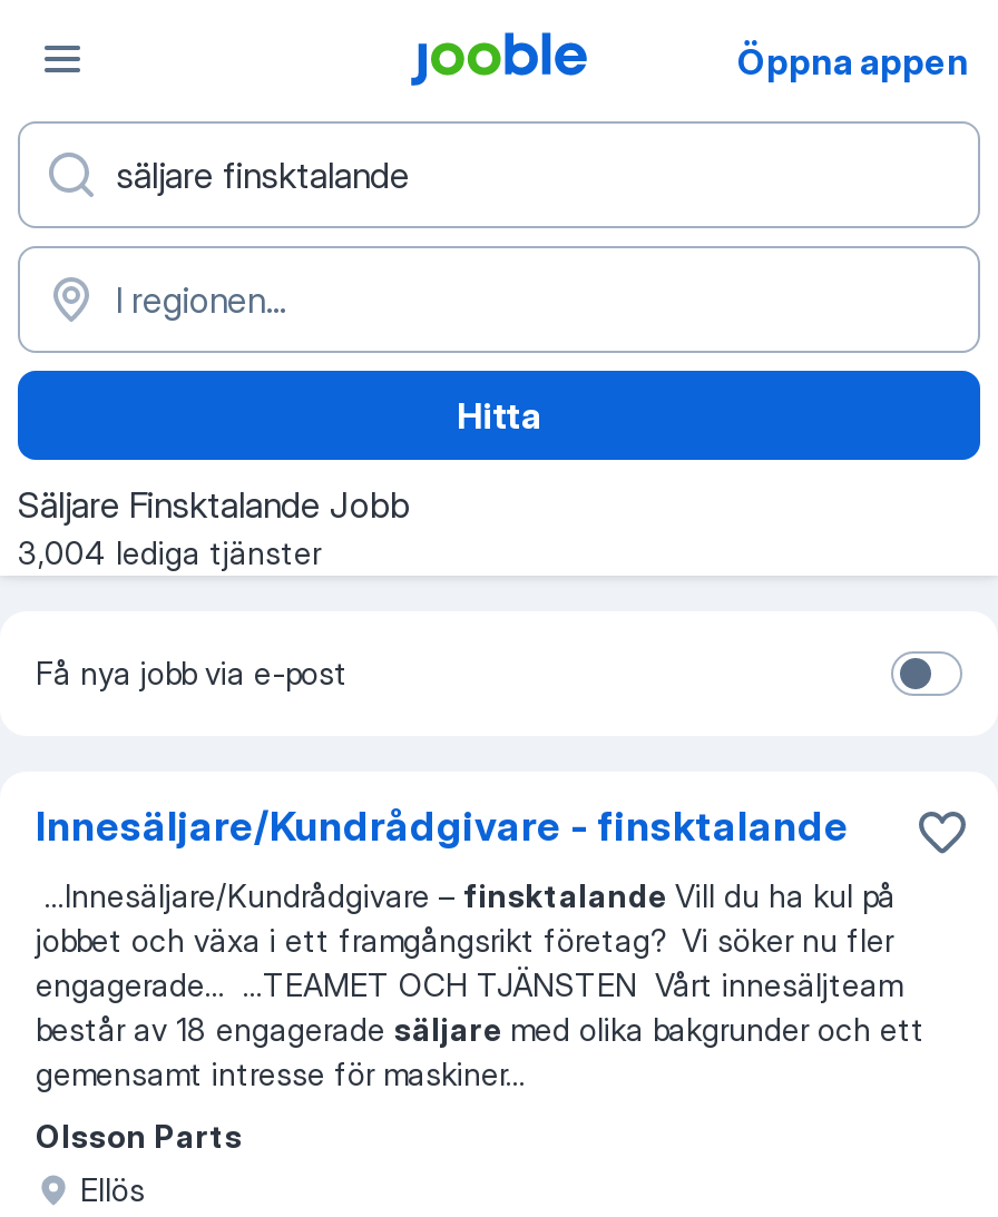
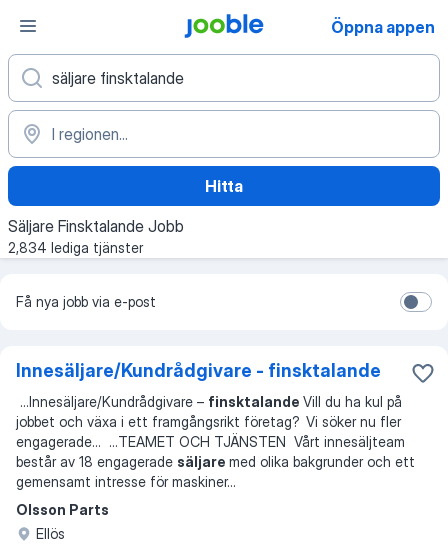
[18,533,321,571] 3,004 lediga tjänster -> [8,239,143,256] 2,834 lediga tjänster

